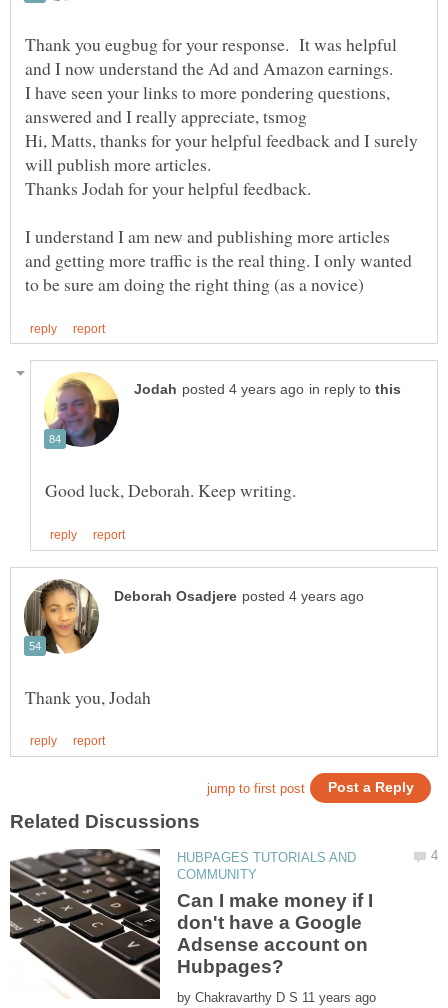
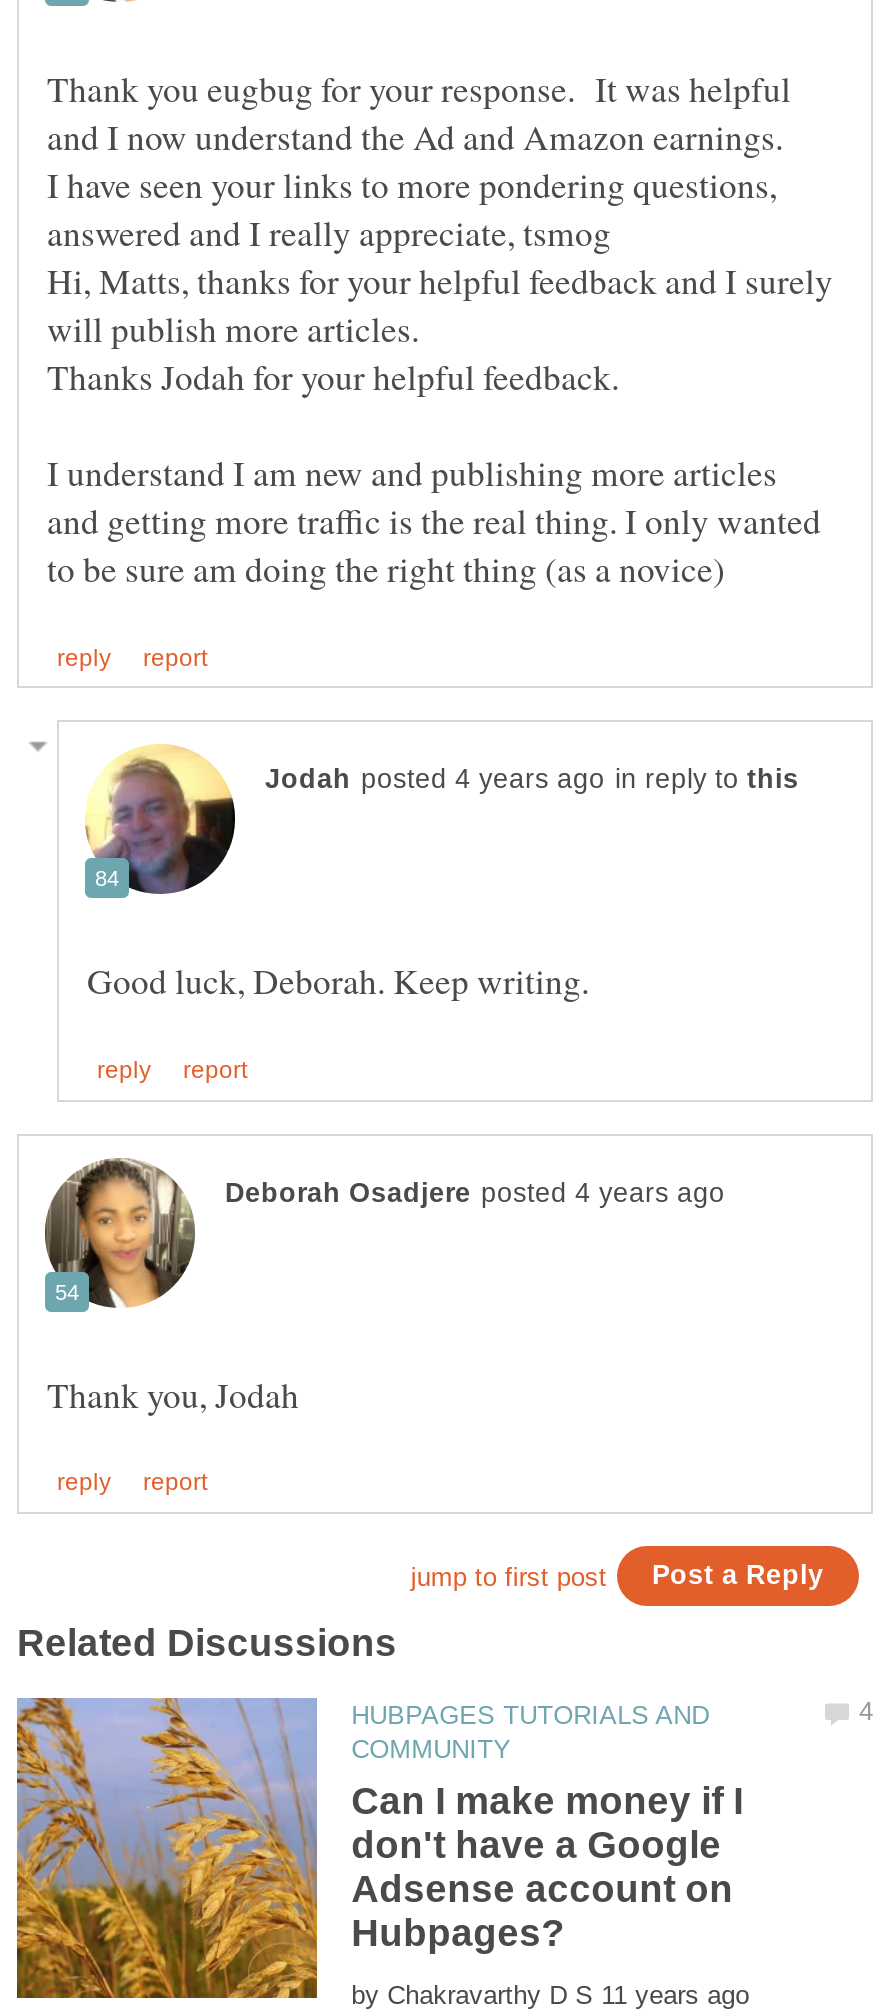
[9,848,161,1000] [image] -> [15,1696,319,2000] [image]

